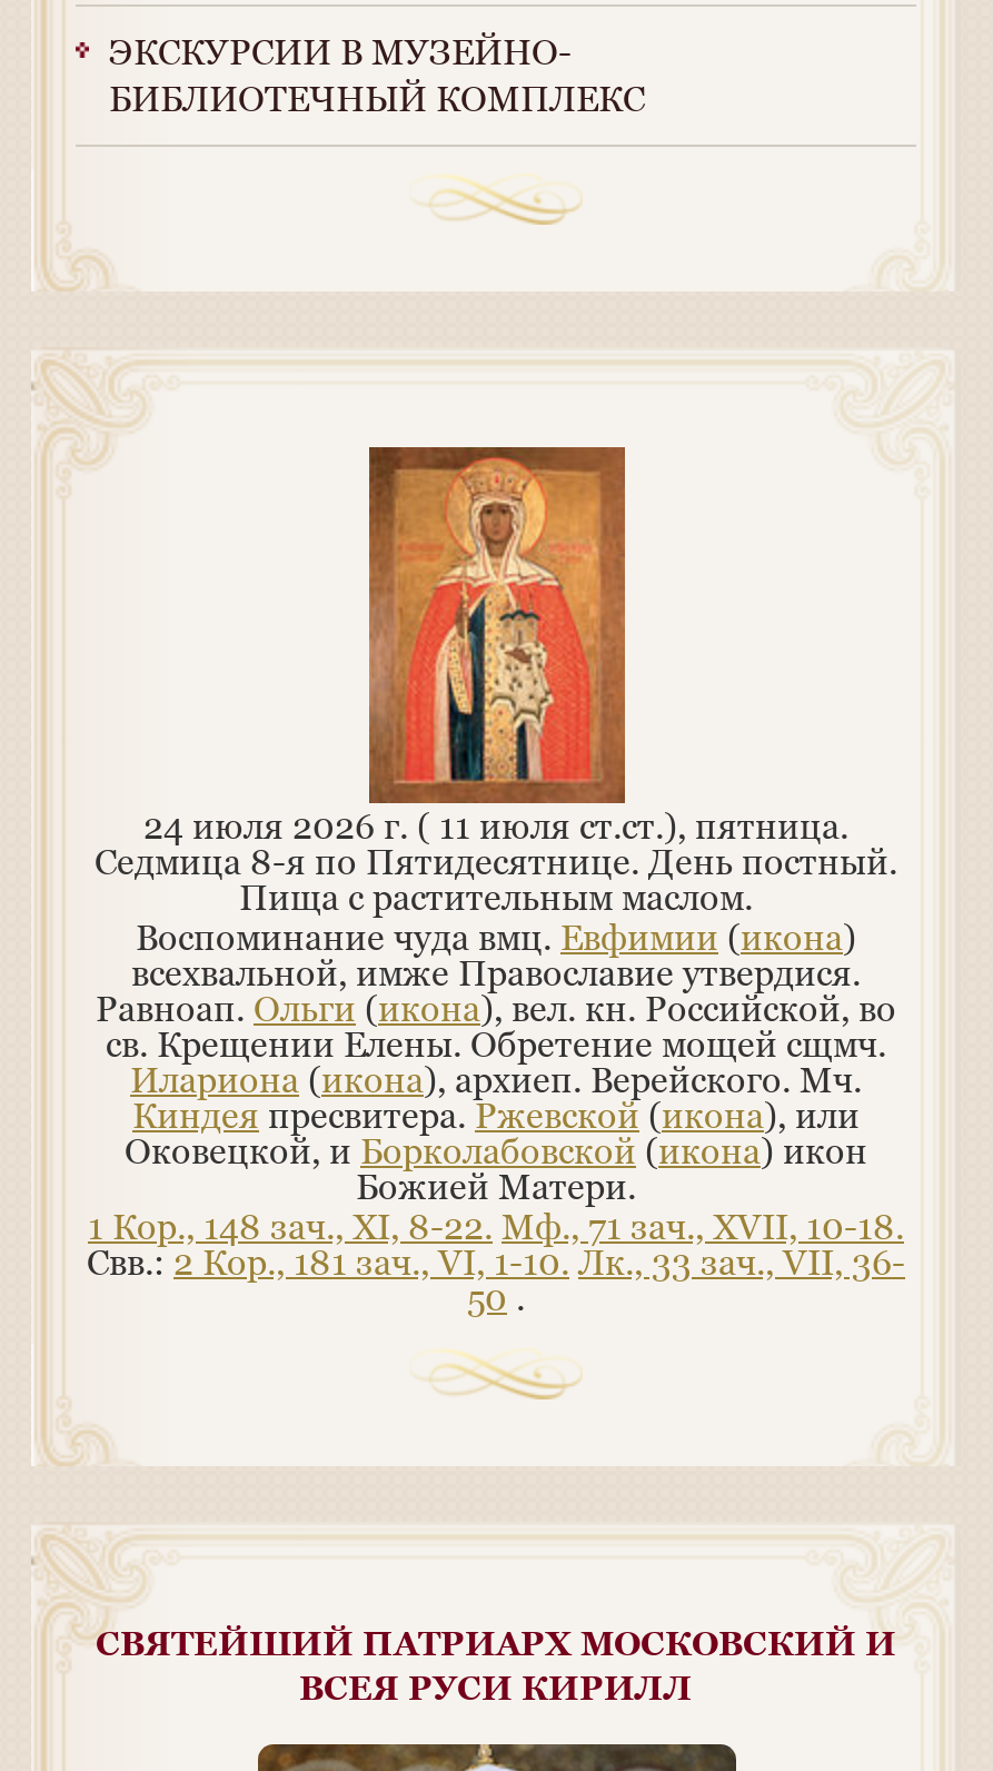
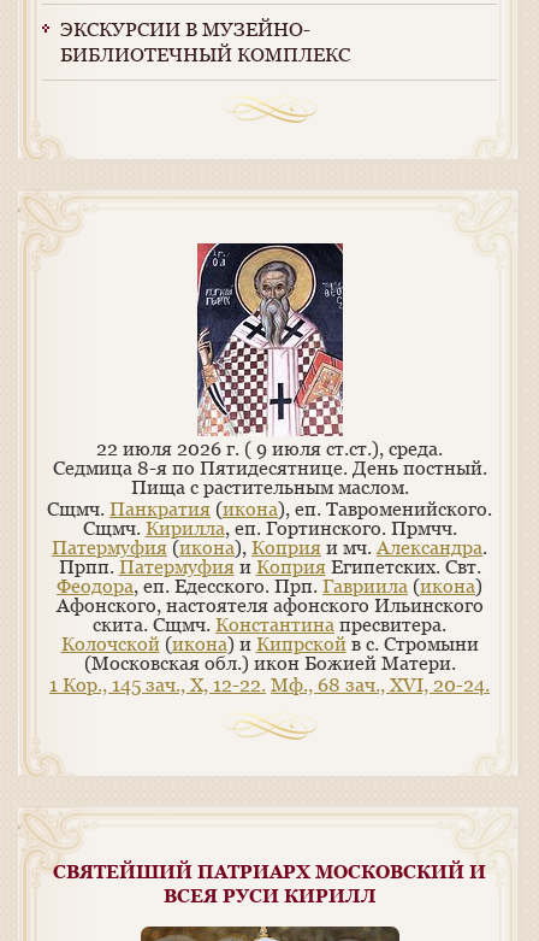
[143,445,848,848] [image] | 24 июля 2026 г. ( 11 июля ст.ст.), пятница. -> [96,242,443,460] [image] | 22 июля 2026 г. ( 9 июля ст.ст.), среда.
[87,917,905,1319] Воспоминание чуда вмц. Евфимии (икона) | всехвальной, имже Православие утвердися. | Равноап. Ольги (икона), вел. кн. Российской, во | св. Крещении Елены. Обретение мощей сщмч. | Илариона (икона), архиеп. Верейского. Мч. | Киндеяпресвитера. Ржевской (икона), или | Оковецкой, и Борколабовской (икона) икон | Божией Матери. | 1 Кор., 148 зач., XI, 8-22. Мф., 71 зач., XVII, 10-18. | Свв.:2 Кор., 181 зач., VI, 1-10. Лк., 33 зач., VII, 36- | 50 . -> [47,498,492,696] Сщмч. Панкратия (икона), еп. Тавроменийского. | Сщмч.Кирилла, еп. Гортинского. Прмчч. | Патермуфия(икона), Коприя и мч. Александра. | Прпп.ПатермуфияиКоприя Египетских. Свт. | Феодора, еп. Едесского. Прп.Гавриила (икона) | Афонского, настоятеля афонского Ильинского | скита. Сщмч. Константина пресвитера. | Колочской (икона) иКипрской в с. Стромыни | (Московская обл.) икон Божией Матери. | 1 Кор., 145 зач., X, 12-22. Мф., 68 зач., XVI, 20-24.

